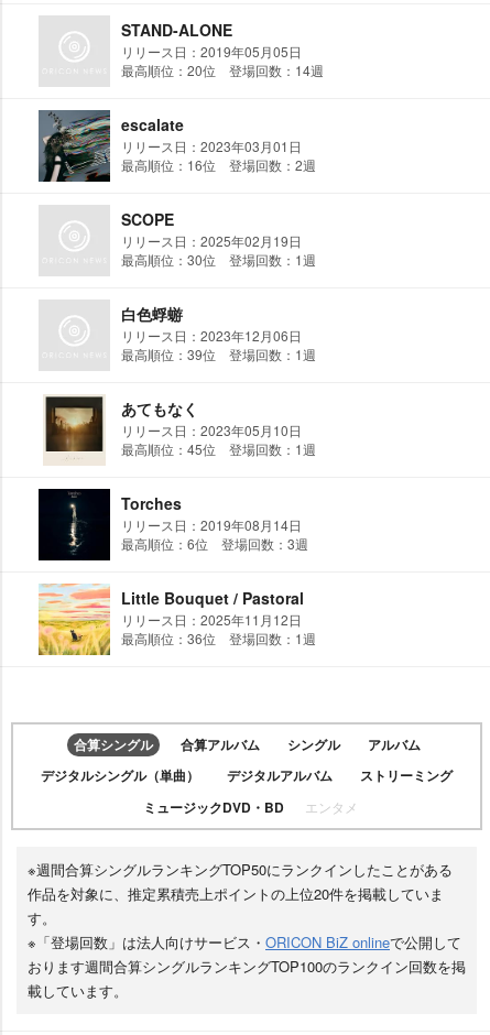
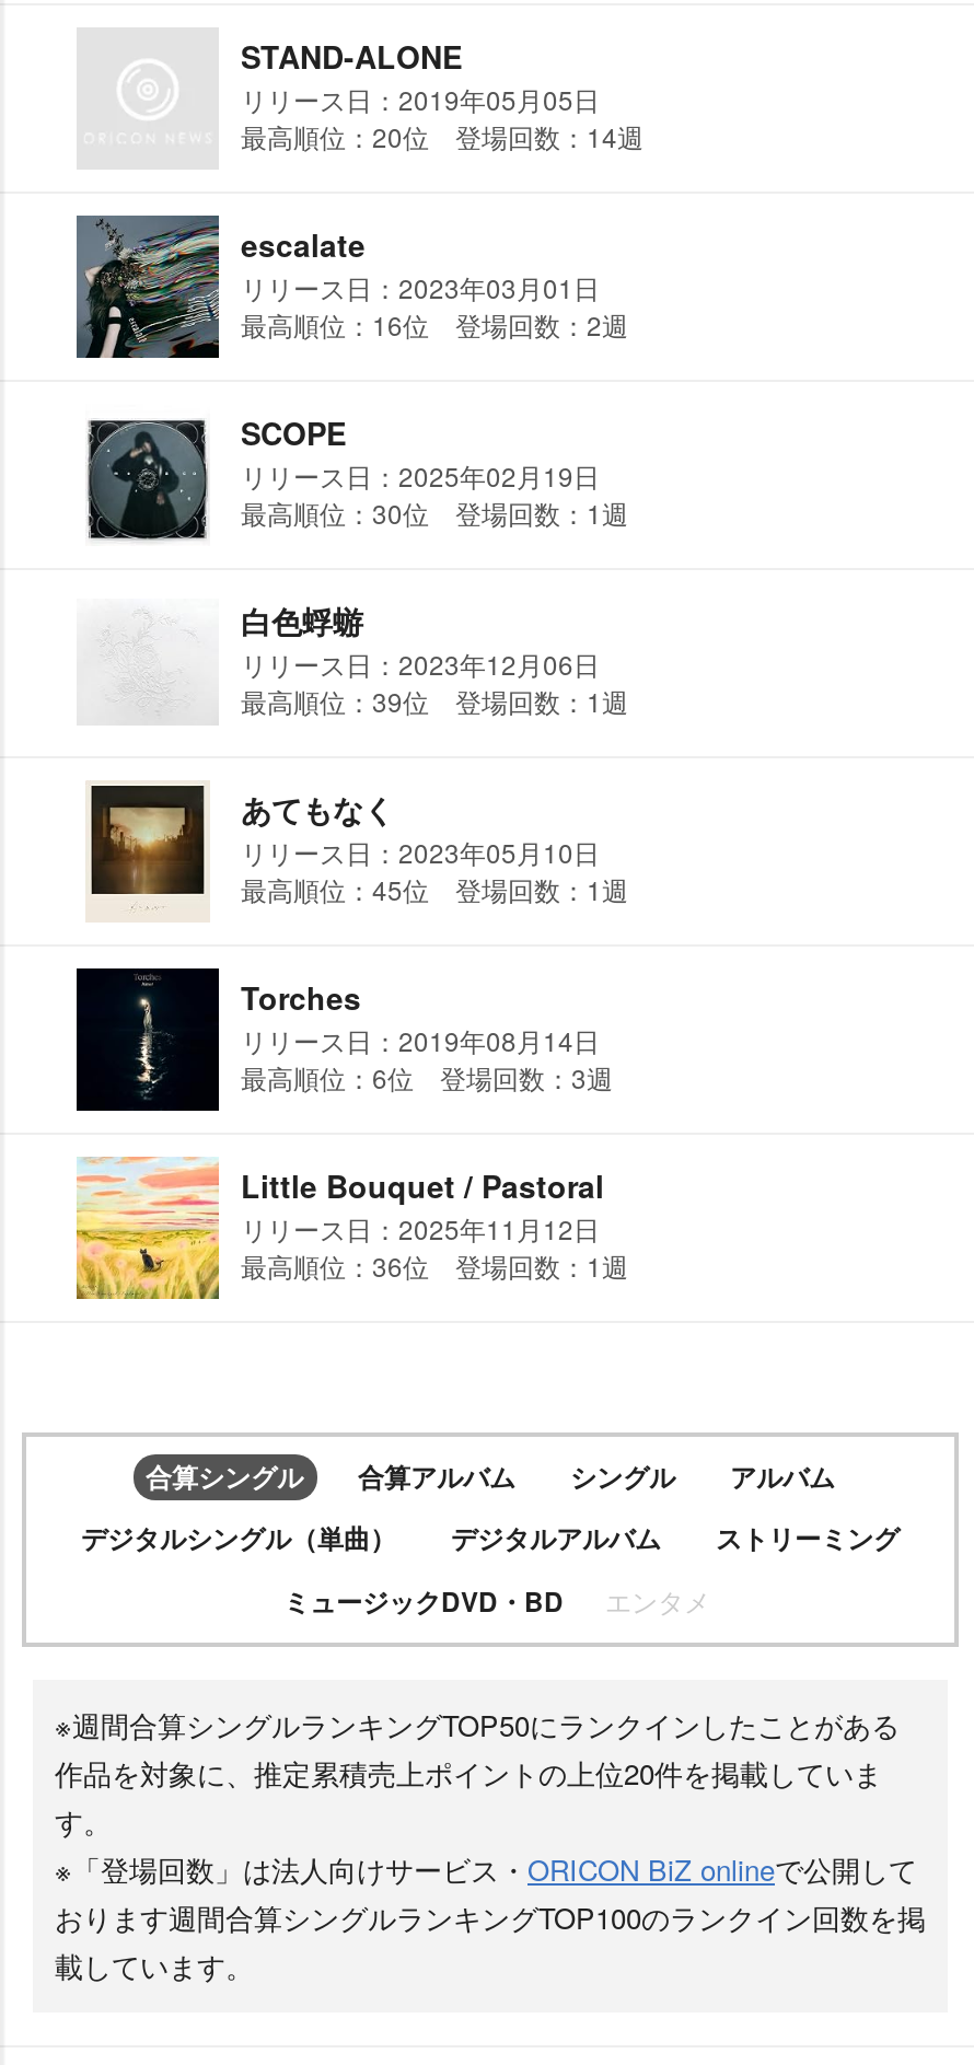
none -> [88,419,208,542] [image]

